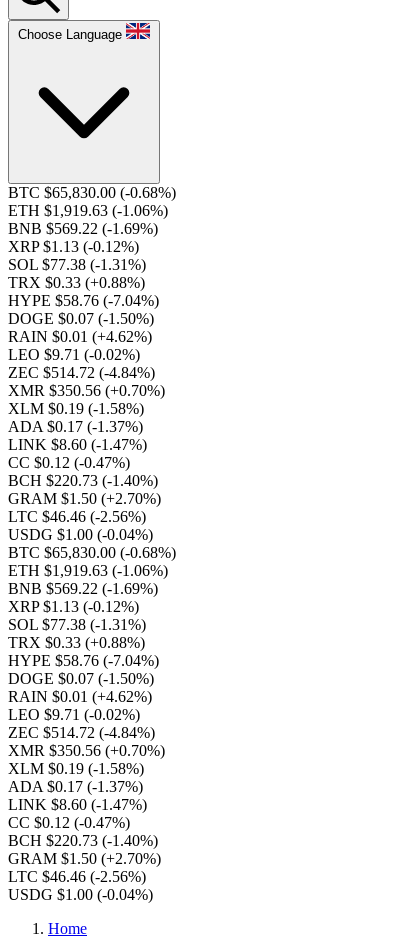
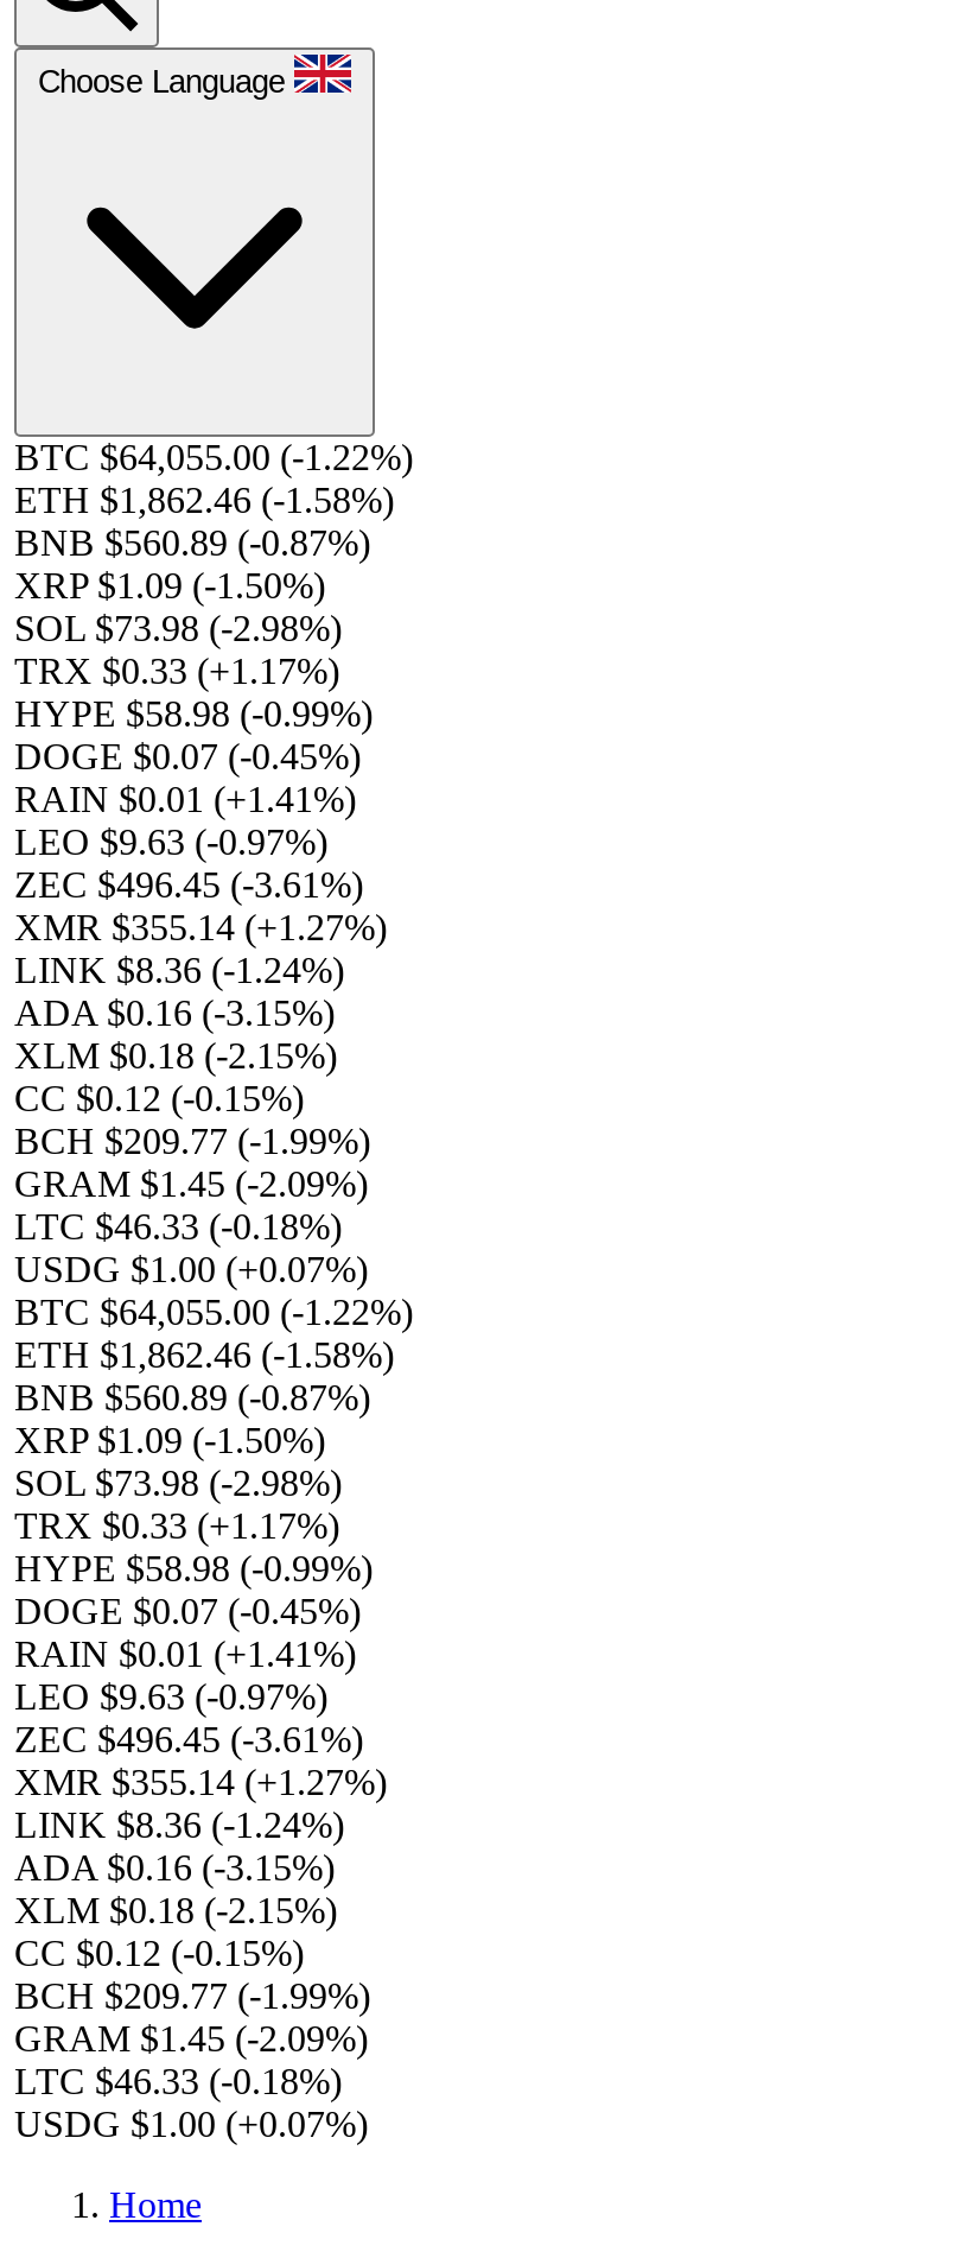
[8,184,176,903] BTC $65,830.00(-0.68%) | ETH $1,919.63 (-1.06%) | BNB $569.22 (-1.69%) | XRP $1.13 (-0.12%) | SOL $77.38(-1.31%) | TRX $0.33 (+0.88%) | HYPE $58.76 (-7.04%) | DOGE $0.07 (-1.50%) | RAIN $0.01 (+4.62%) | LEO $9.71 (-0.02%) | ZEC $514.72 (-4.84%) | XMR $350.56(+0.70%) | XLM $0.19 (-1.58%) | ADA $0.17 (-1.37%) | LINK $8.60 (-1.47%) | CC $0.12 (-0.47%) | BCH $220.73 (-1.40%) | GRAM $1.50 (+2.70%) | LTC $46.46 (-2.56%) | USDG $1.00(-0.04%) | BTC $65,830.00 (-0.68%) | ETH $1,919.63 (-1.06%) | BNB $569.22 (-1.69%) | XRP $1.13 (-0.12%) | SOL $77.38(-1.31%) | TRX $0.33 (+0.88%) | HYPE $58.76 (-7.04%) | DOGE $0.07 (-1.50%) | RAIN $0.01 (+4.62%) | LEO $9.71 (-0.02%) | ZEC $514.72 (-4.84%) | XMR $350.56(+0.70%) | XLM $0.19 (-1.58%) | ADA $0.17 (-1.37%) | LINK $8.60 (-1.47%) | CC $0.12 (-0.47%) | BCH $220.73 (-1.40%) | GRAM $1.50 (+2.70%) | LTC $46.46 (-2.56%) | USDG $1.00(-0.04%) -> [14,437,413,2144] BTC $64,055.00(-1.22%) | ETH $1,862.46 (-1.58%) | BNB $560.89 (-0.87%) | XRP $1.09 (-1.50%) | SOL $73.98(-2.98%) | TRX $0.33 (+1.17%) | HYPE $58.98 (-0.99%) | DOGE $0.07 (-0.45%) | RAIN $0.01 (+1.41%) | LEO $9.63 (-0.97%) | ZEC $496.45 (-3.61%) | XMR $355.14(+1.27%) | LINK $8.36 (-1.24%) | ADA $0.16 (-3.15%) | XLM $0.18 (-2.15%) | CC $0.12 (-0.15%) | BCH $209.77 (-1.99%) | GRAM $1.45 (-2.09%) | LTC $46.33 (-0.18%) | USDG $1.00(+0.07%) | BTC $64,055.00 (-1.22%) | ETH $1,862.46 (-1.58%) | BNB $560.89 (-0.87%) | XRP $1.09 (-1.50%) | SOL $73.98(-2.98%) | TRX $0.33 (+1.17%) | HYPE $58.98 (-0.99%) | DOGE $0.07 (-0.45%) | RAIN $0.01 (+1.41%) | LEO $9.63 (-0.97%) | ZEC $496.45 (-3.61%) | XMR $355.14(+1.27%) | LINK $8.36 (-1.24%) | ADA $0.16 (-3.15%) | XLM $0.18 (-2.15%) | CC $0.12 (-0.15%) | BCH $209.77 (-1.99%) | GRAM $1.45 (-2.09%) | LTC $46.33 (-0.18%) | USDG $1.00(+0.07%)

